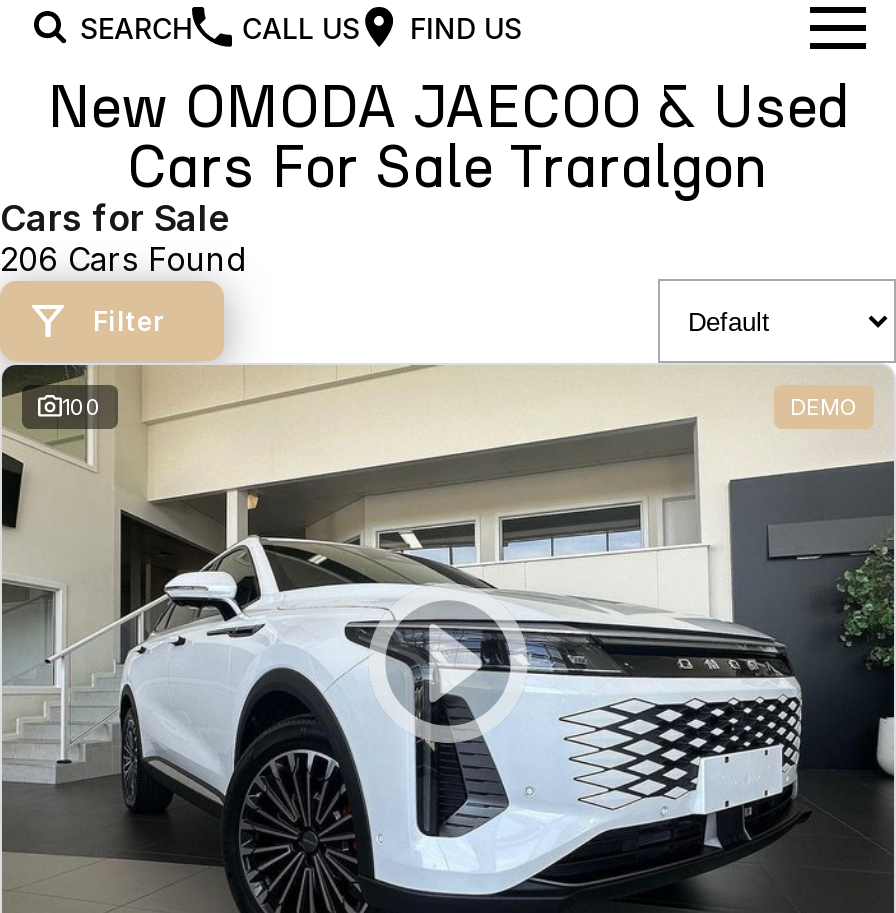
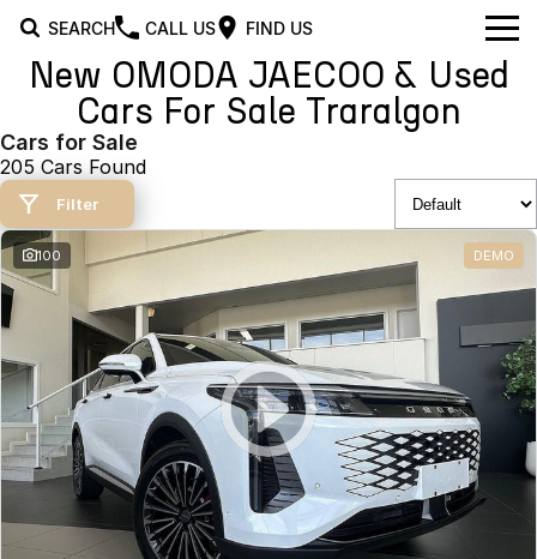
[0,239,244,279] 206 Cars Found -> [0,155,146,179] 205 Cars Found

